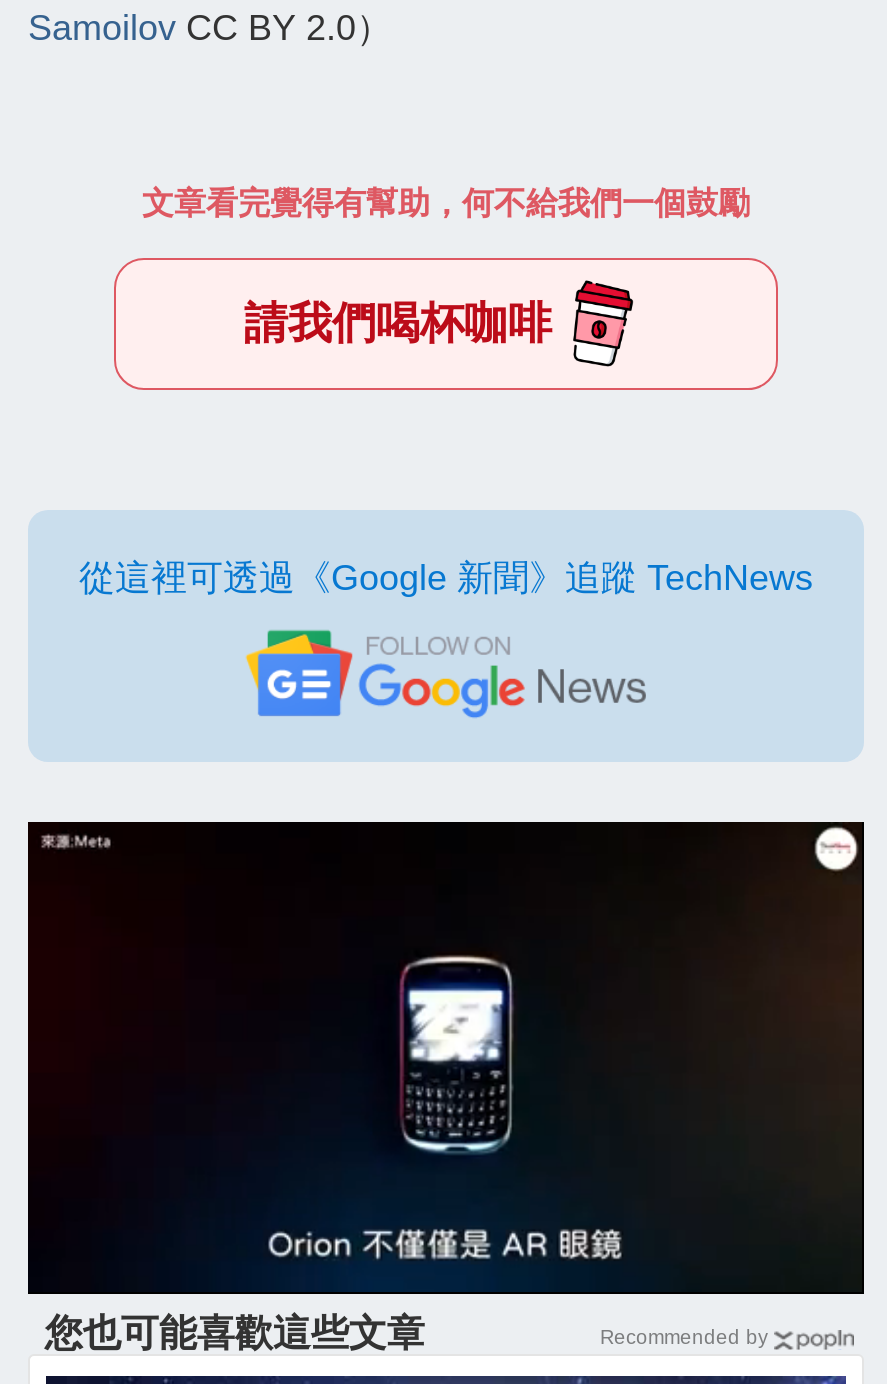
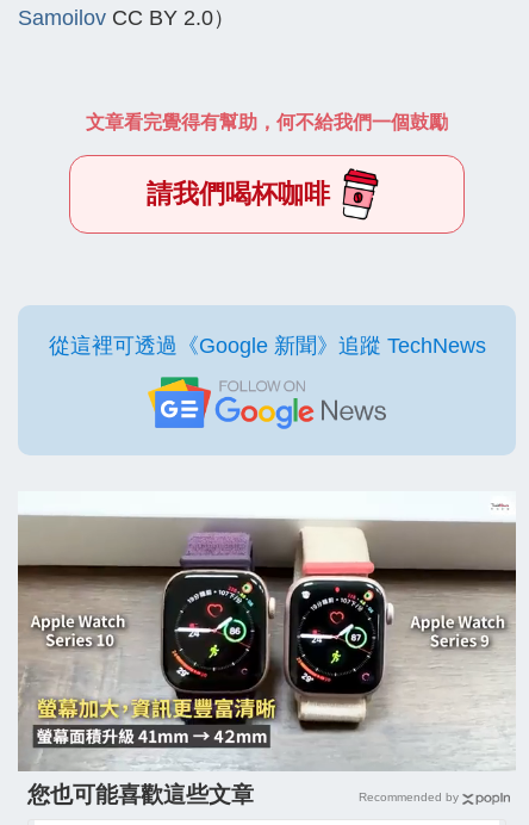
[26,820,866,1296] [image] -> [17,490,517,771] [image]

